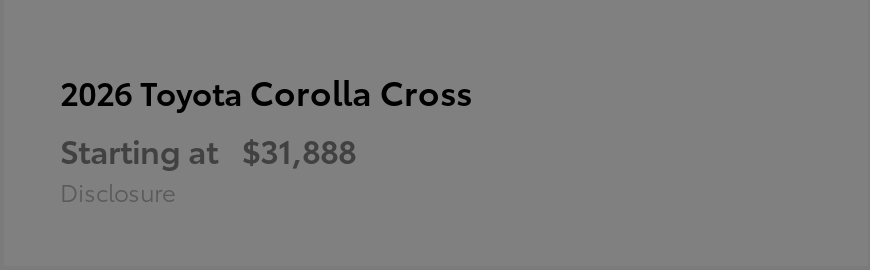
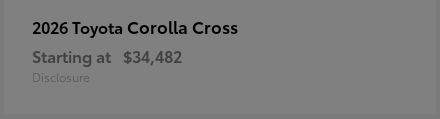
[60,125,356,171] Starting at $31,888 -> [32,43,182,66] Starting at $34,482

